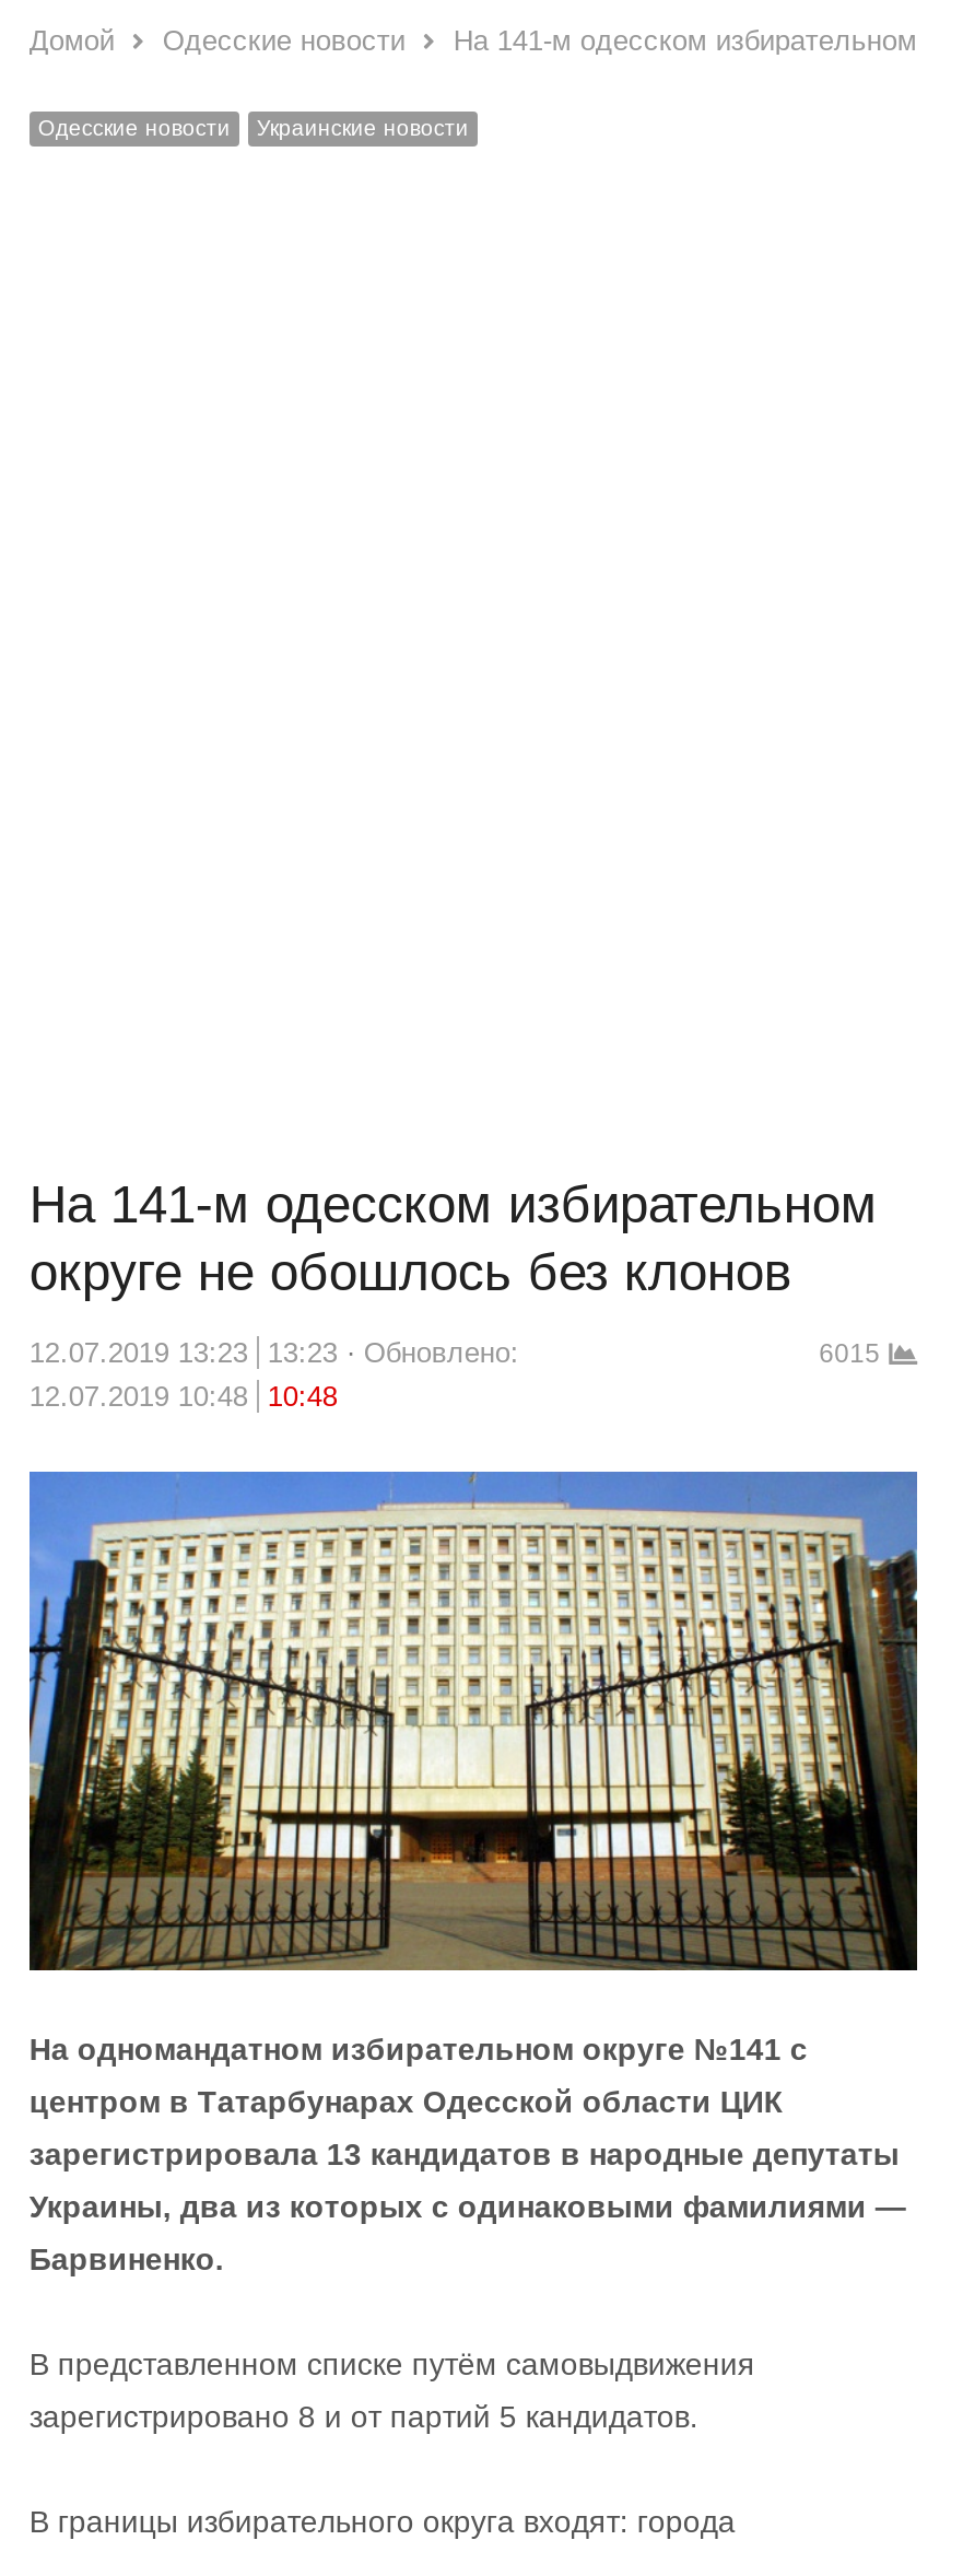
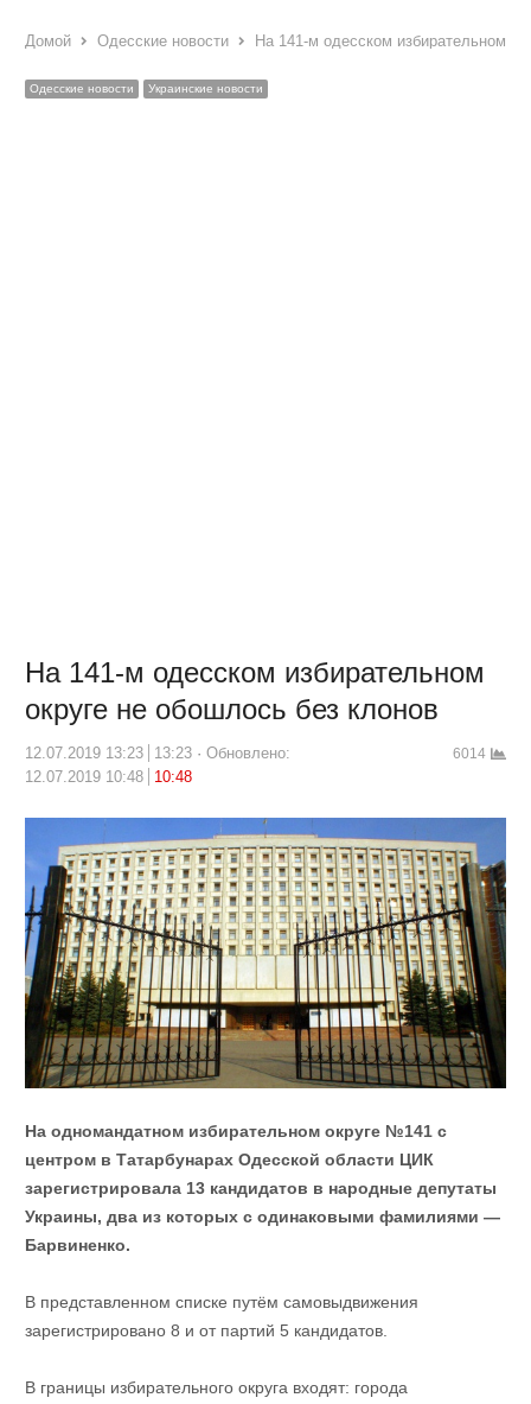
[819,1338,880,1369] 6015 -> [453,745,486,762] 6014

